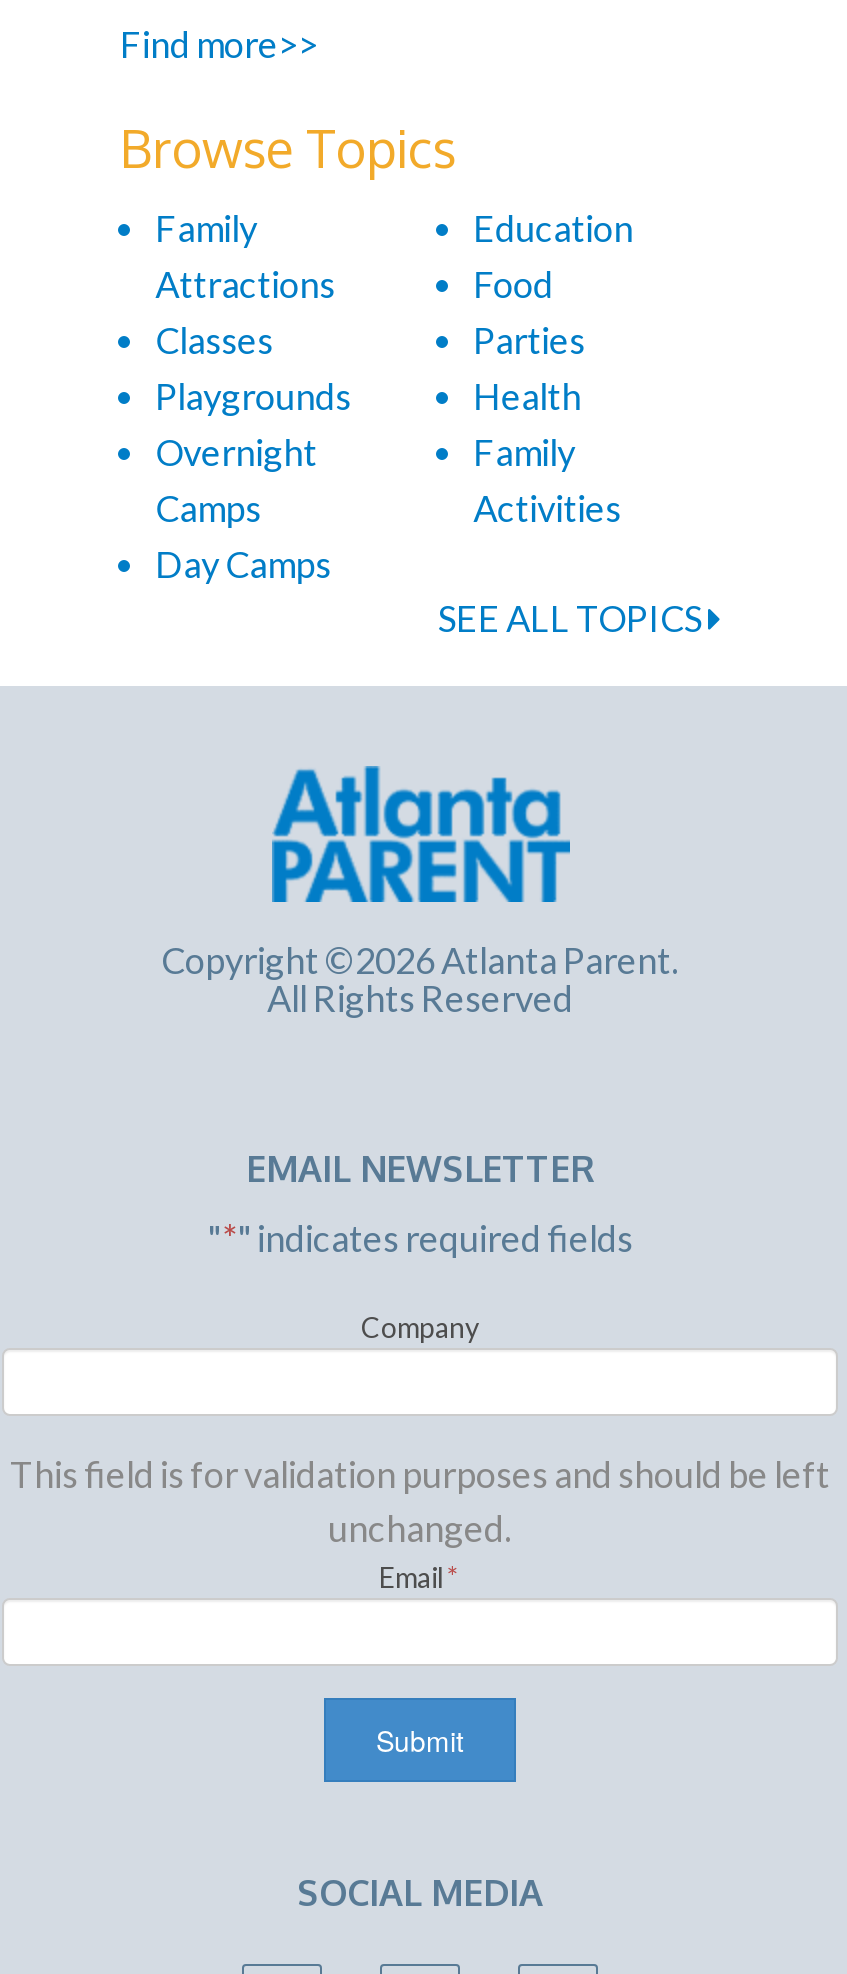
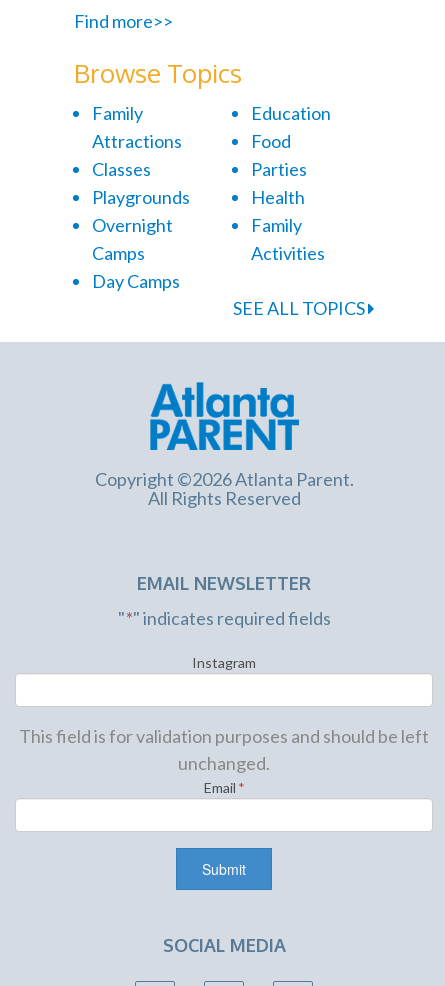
[361,1310,479,1344] Company -> [192,654,256,671] Instagram

